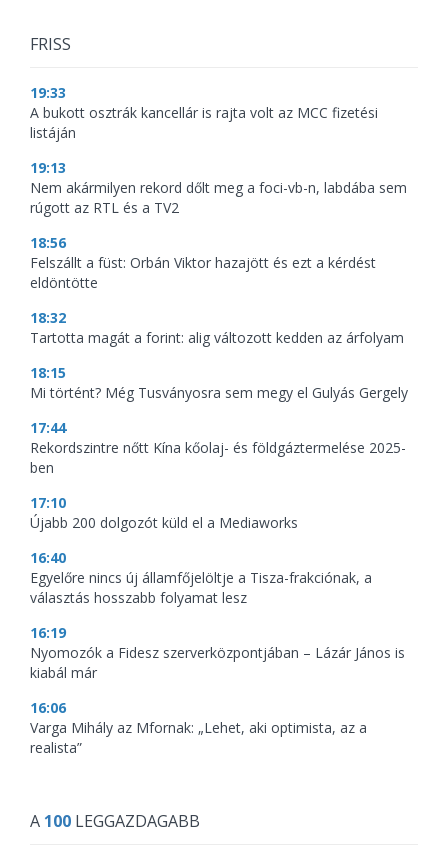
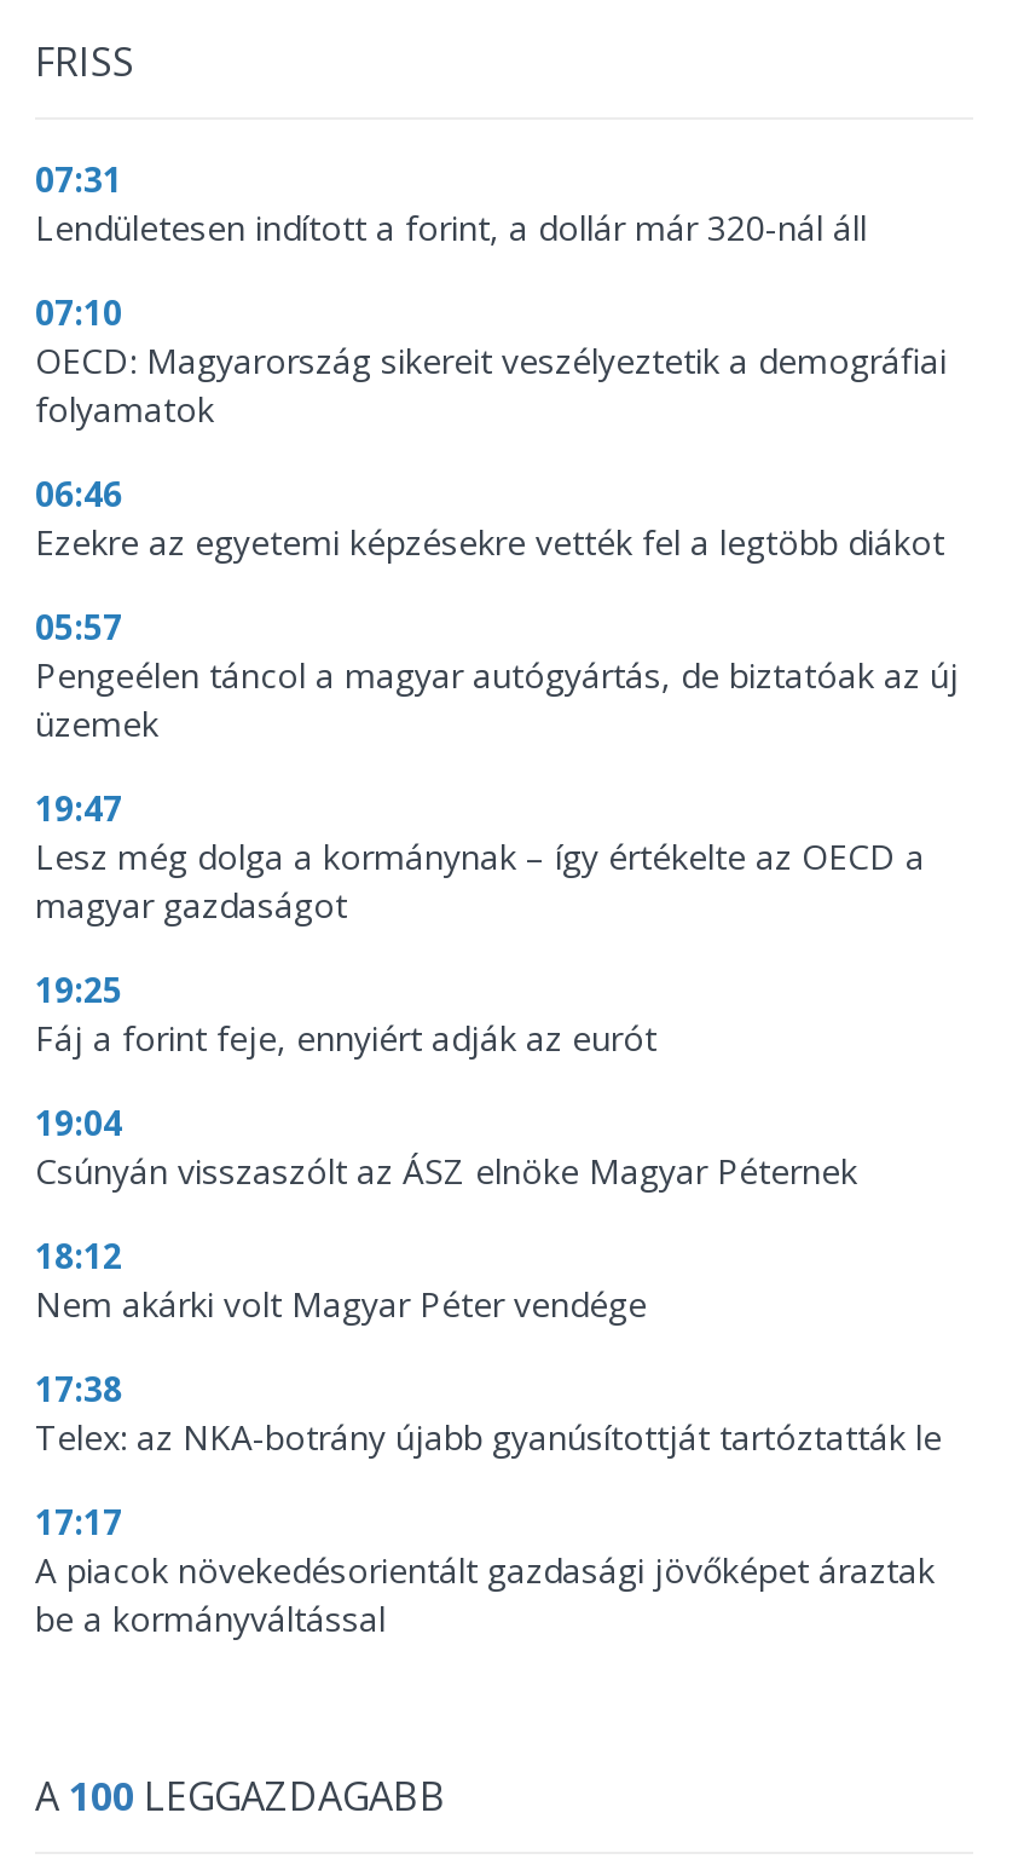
[30,83,378,142] 19:33 | A bukott osztrák kancellár is rajta volt az MCC fizetési | listáján -> [35,156,867,250] 07:31 | Lendületesen indított a forint, a dollár már 320-nál áll
[30,158,407,217] 19:13 | Nem akármilyen rekord dőlt meg a foci-vb-n, labdába sem | rúgott az RTL és a TV2 -> [35,289,947,432] 07:10 | OECD: Magyarország sikereit veszélyeztetik a demográfiai | folyamatok
[30,233,376,292] 18:56 | Felszállt a füst: Orbán Viktor hazajött és ezt a kérdést | eldöntötte -> [35,470,944,565] 06:46 | Ezekre az egyetemi képzésekre vették fel a legtöbb diákot
[30,308,404,347] 18:32 | Tartotta magát a forint: alig változott kedden az árfolyam -> [35,604,959,746] 05:57 | Pengeélen táncol a magyar autógyártás, de biztatóak az új | üzemek
[30,363,408,402] 18:15 | Mi történt? Még Tusványosra sem megy el Gulyás Gergely -> [35,785,925,928] 19:47 | Lesz még dolga a kormánynak – így értékelte az OECD a | magyar gazdaságot
[30,418,406,477] 17:44 | Rekordszintre nőtt Kína kőolaj- és földgáztermelése 2025- | ben -> [35,966,656,1061] 19:25 | Fáj a forint feje, ennyiért adják az eurót
[30,493,298,532] 17:10 | Újabb 200 dolgozót küld el a Mediaworks -> [35,1099,857,1194] 19:04 | Csúnyán visszaszólt az ÁSZ elnöke Magyar Péternek
[30,548,372,607] 16:40 | Egyelőre nincs új államfőjelöltje a Tisza-frakciónak, a | választás hosszabb folyamat lesz -> [35,1232,647,1327] 18:12 | Nem akárki volt Magyar Péter vendége
[30,623,405,682] 16:19 | Nyomozók a Fidesz szerverközpontjában – Lázár János is | kiabál már -> [35,1366,942,1460] 17:38 | Telex: az NKA-botrány újabb gyanúsítottját tartóztatták le
[30,698,367,757] 16:06 | Varga Mihály az Mfornak: „Lehet, aki optimista, az a | realista” -> [35,1499,935,1641] 17:17 | A piacok növekedésorientált gazdasági jövőképet áraztak | be a kormányváltással

